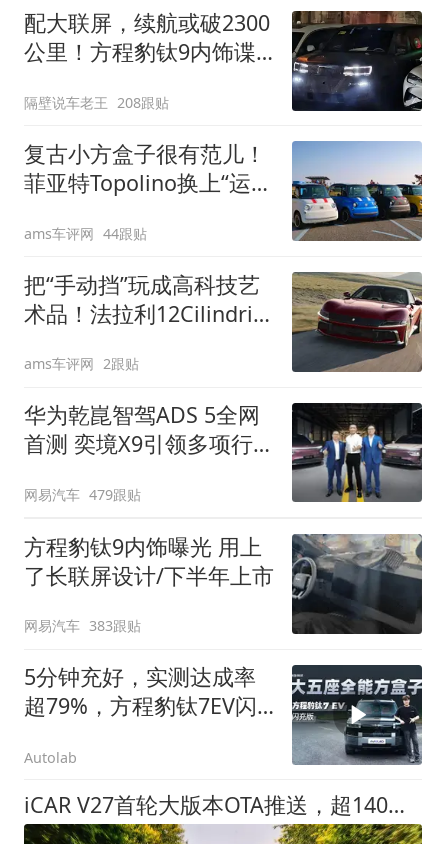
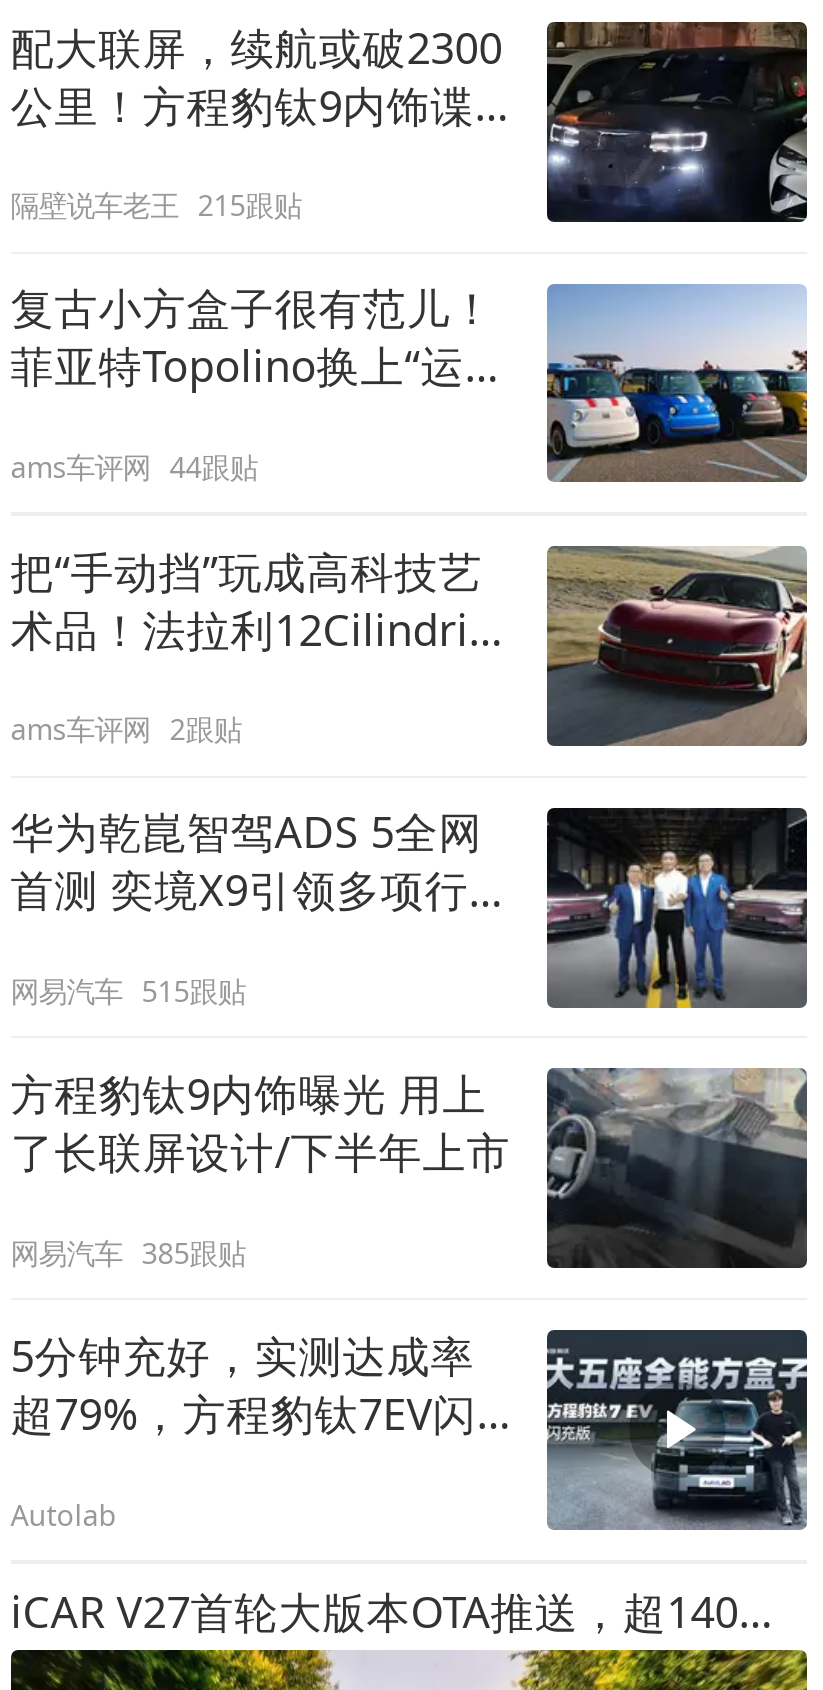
[24,93,169,112] 隔壁说车老王 208跟贴 -> [10,186,302,224] 隔壁说车老王 215跟贴
[24,485,141,504] 网易汽车 479跟贴 -> [10,971,246,1009] 网易汽车 515跟贴
[24,616,141,635] 网易汽车 383跟贴 -> [10,1233,246,1271] 网易汽车 385跟贴

